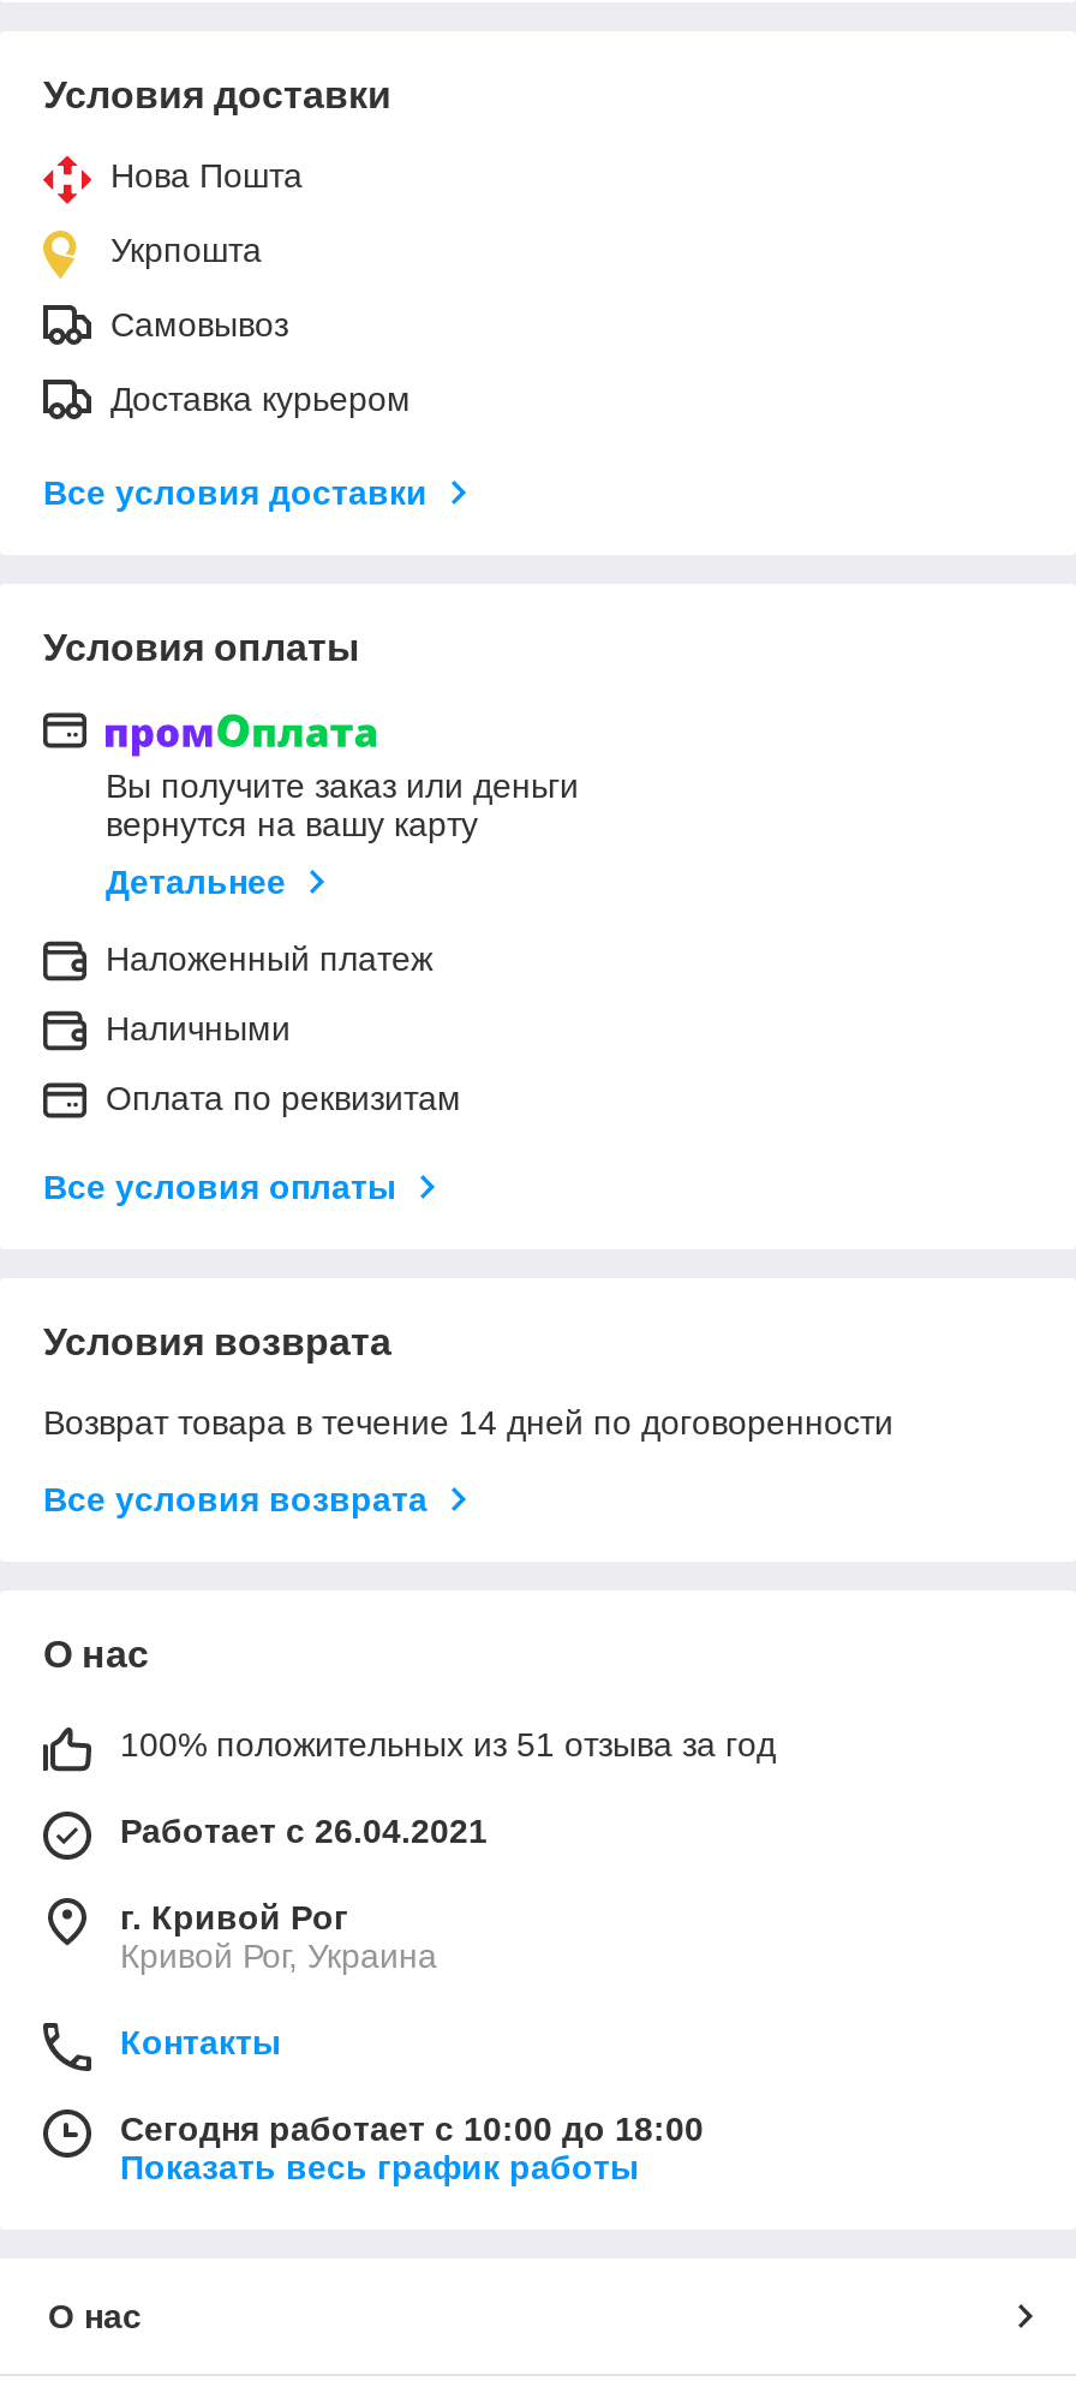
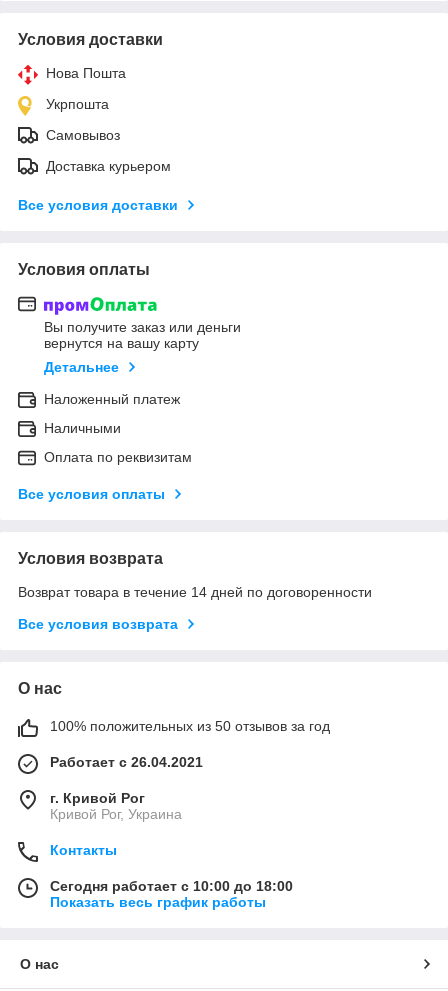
[120,1726,776,1764] 100% положительных из 51 отзыва за год -> [50,718,330,734] 100% положительных из 50 отзывов за год

